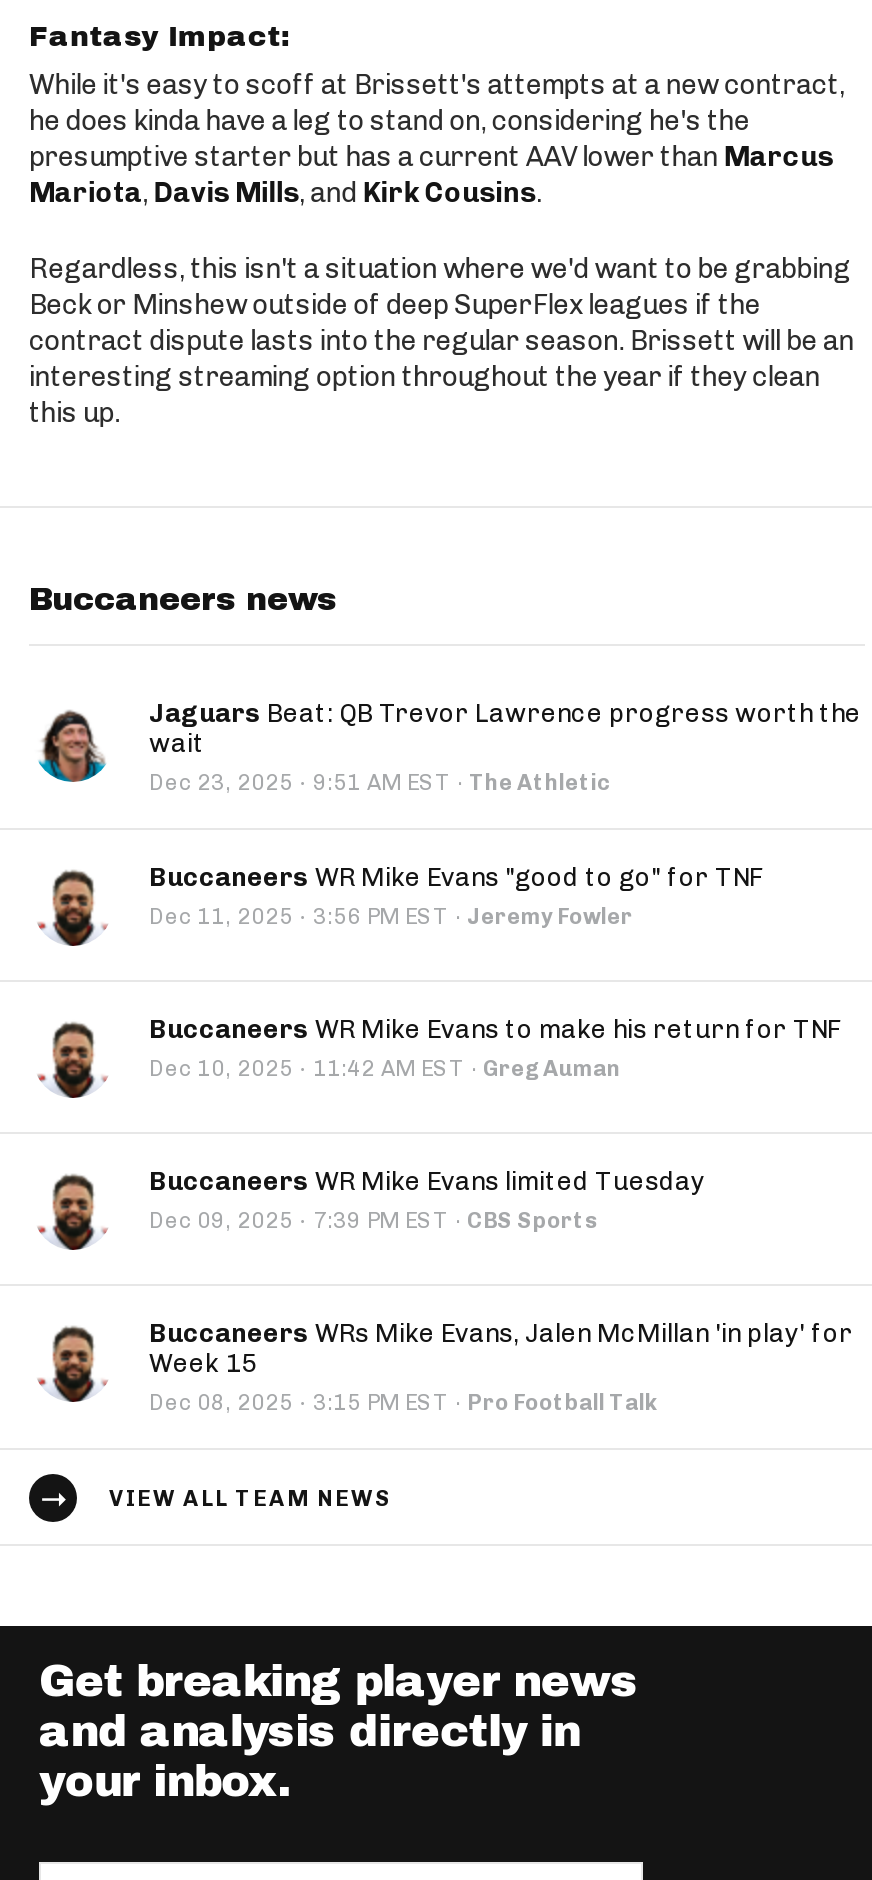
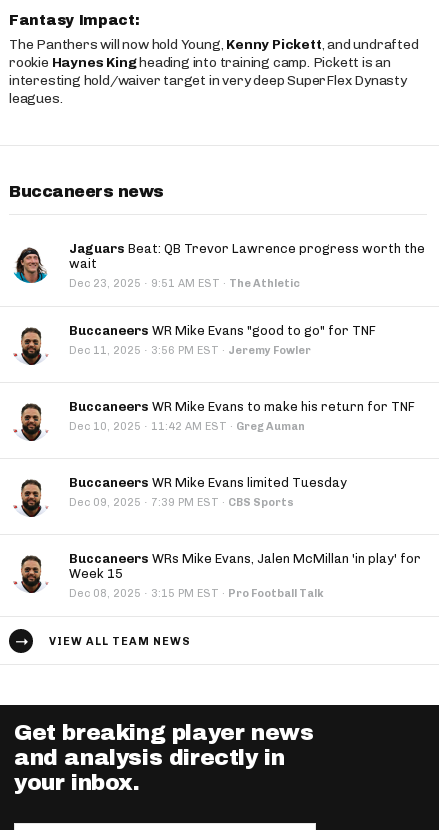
[29,68,854,430] While it's easy to scoff at Brissett's attempts at a new contract, | he does kinda have a leg to stand on, considering he's the | presumptive starter but has a current AAV lower than Marcus | Mariota, Davis Mills, and Kirk Cousins. | Regardless, this isn't a situation where we'd want to be grabbing | Beck or Minshew outside of deep SuperFlex leagues if the | contract dispute lasts into the regular season. Brissett will be an | interesting streaming option throughout the year if they clean | this up. -> [9,36,419,107] The Panthers will now hold Young, Kenny Pickett, and undrafted | rookie Haynes King heading into training camp. Pickett is an | interesting hold/waiver target in very deep SuperFlex Dynasty | leagues.

